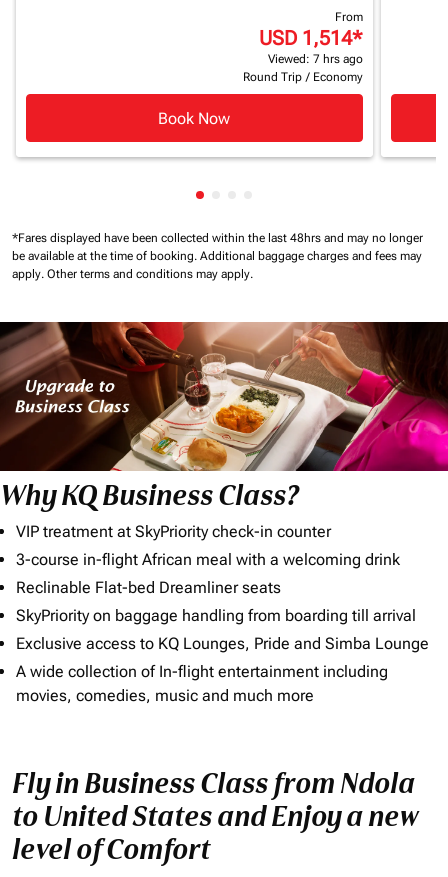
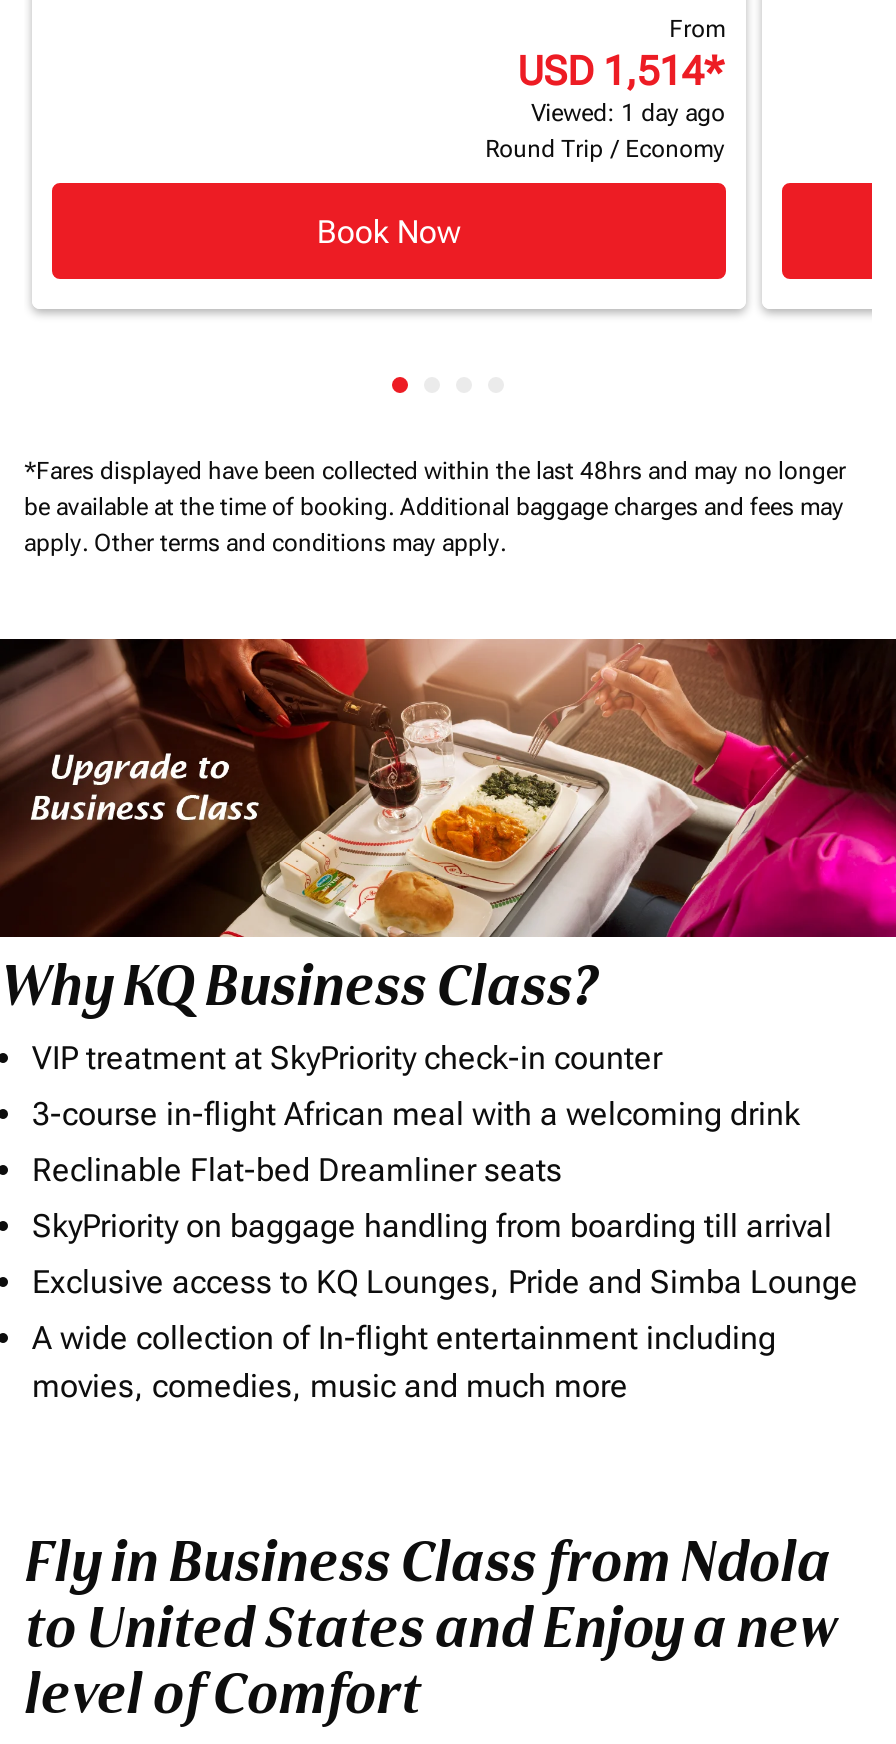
[268,52,363,66] Viewed: 7 hrs ago -> [531,99,725,127] Viewed: 1 day ago

